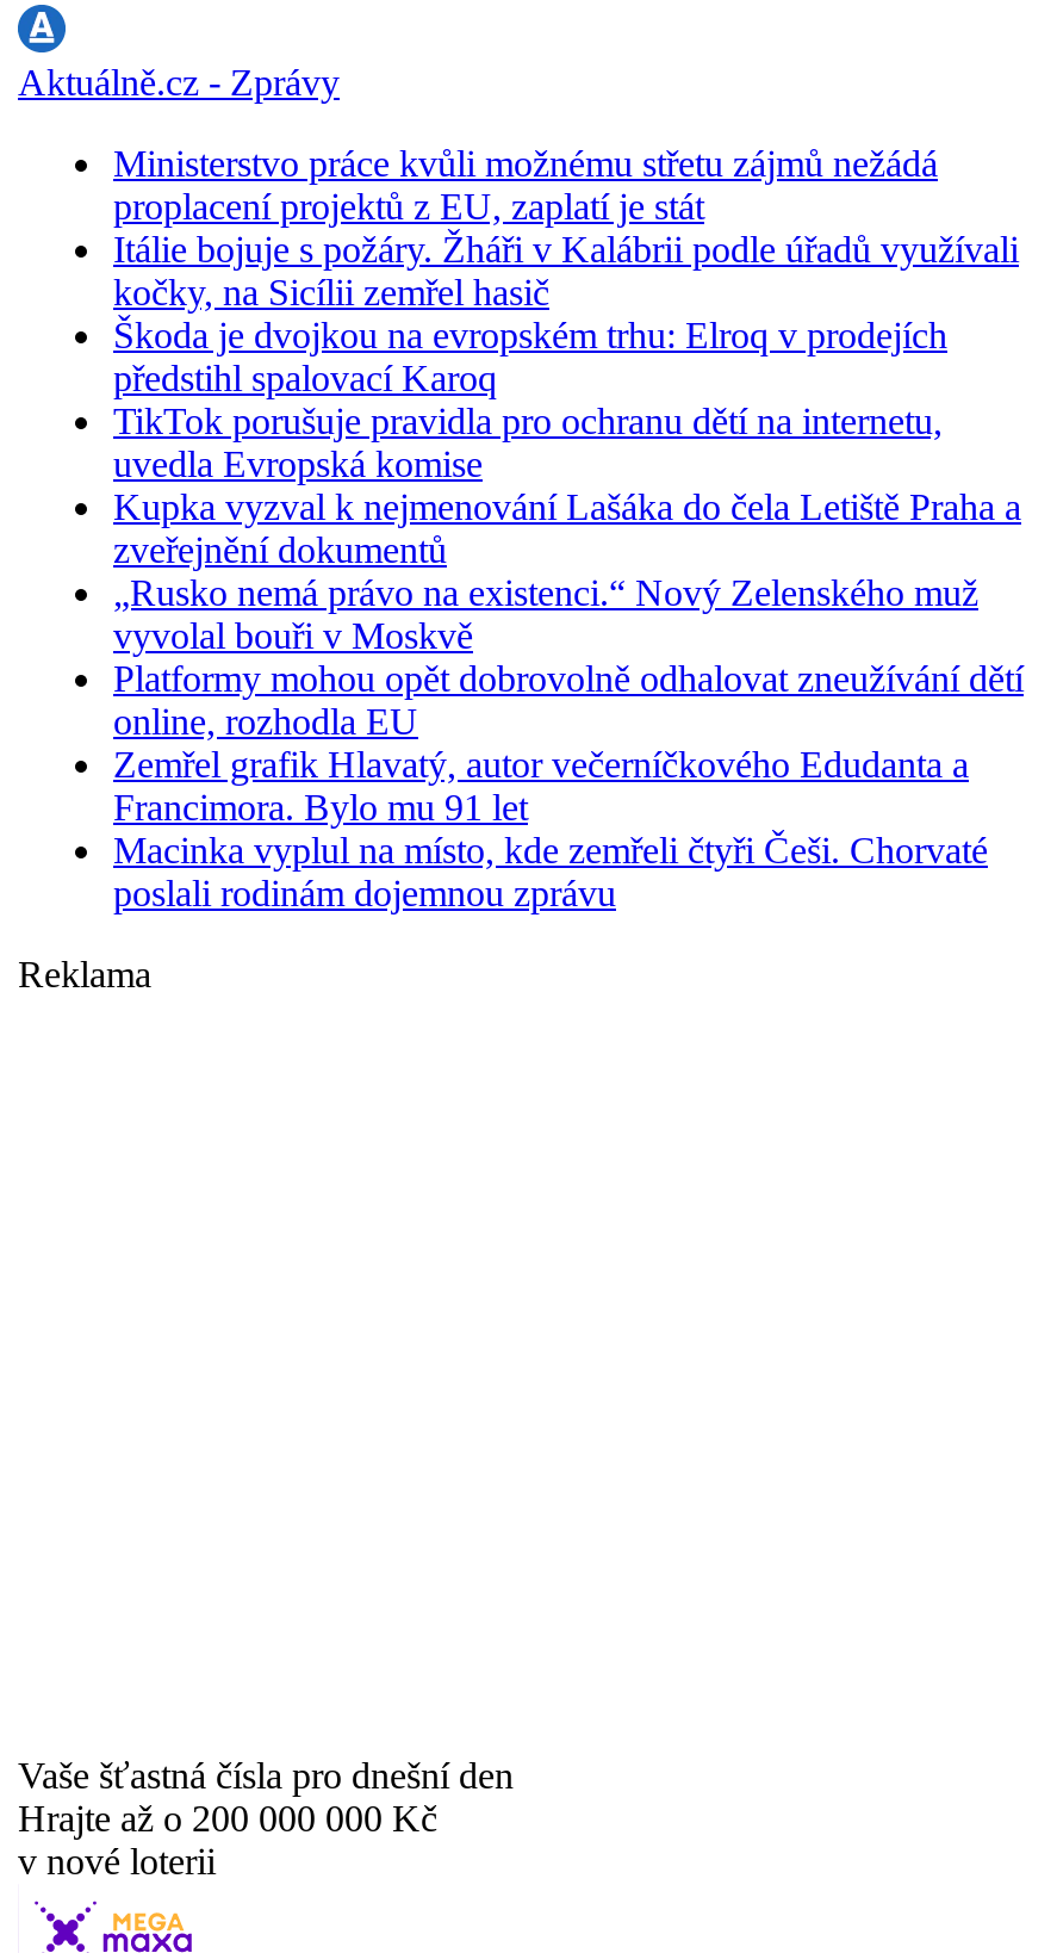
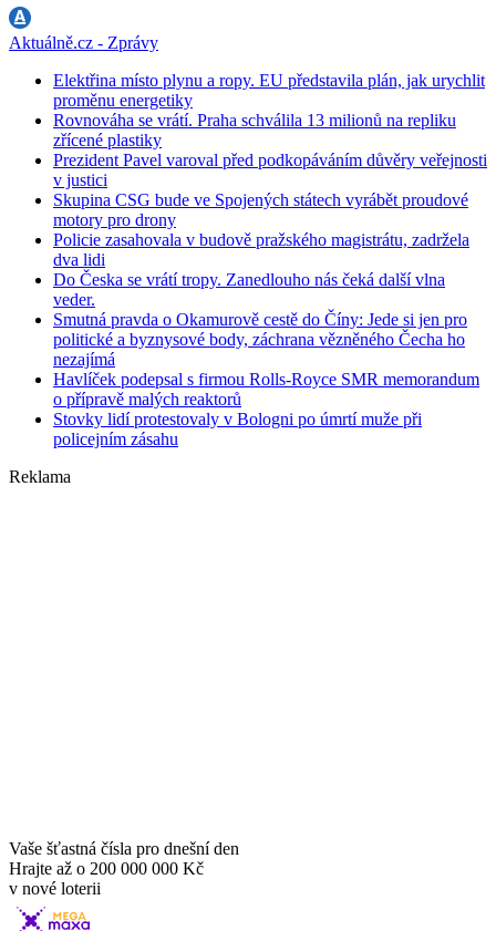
[113,144,1024,914] Ministerstvo práce kvůli možnému střetu zájmů nežádá | proplacení projektů z EU, zaplatí je stát | Itálie bojuje s požáry. Žháři v Kalábrii podle úřadů využívali | kočky, na Sicílii zemřel hasič | Škoda je dvojkou na evropském trhu: Elroq v prodejích | předstihl spalovací Karoq | TikTok porušuje pravidla pro ochranu dětí na internetu, | uvedla Evropská komise | Kupka vyzval k nejmenování Lašáka do čela Letiště Praha a | zveřejnění dokumentů | „Rusko nemá právo na existenci.“ Nový Zelenského muž | vyvolal bouři v Moskvě | Platformy mohou opět dobrovolně odhalovat zneužívání dětí | online, rozhodla EU | Zemřel grafik Hlavatý, autor večerníčkového Edudanta a | Francimora. Bylo mu 91 let | Macinka vyplul na místo, kde zemřeli čtyři Češi. Chorvaté | poslali rodinám dojemnou zprávu -> [53,71,487,449] Elektřina místo plynu a ropy. EU představila plán, jak urychlit | proměnu energetiky | Rovnováha se vrátí. Praha schválila 13 milionů na repliku | zřícené plastiky | Prezident Pavel varoval před podkopáváním důvěry veřejnosti | v justici | Skupina CSG bude ve Spojených státech vyrábět proudové | motory pro drony | Policie zasahovala v budově pražského magistrátu, zadržela | dva lidi | Do Česka se vrátí tropy. Zanedlouho nás čeká další vlna | veder. | Smutná pravda o Okamurově cestě do Číny: Jede si jen pro | politické a byznysové body, záchrana vězněného Čecha ho | nezajímá | Havlíček podepsal s firmou Rolls-Royce SMR memorandum | o přípravě malých reaktorů | Stovky lidí protestovaly v Bologni po úmrtí muže při | policejním zásahu

